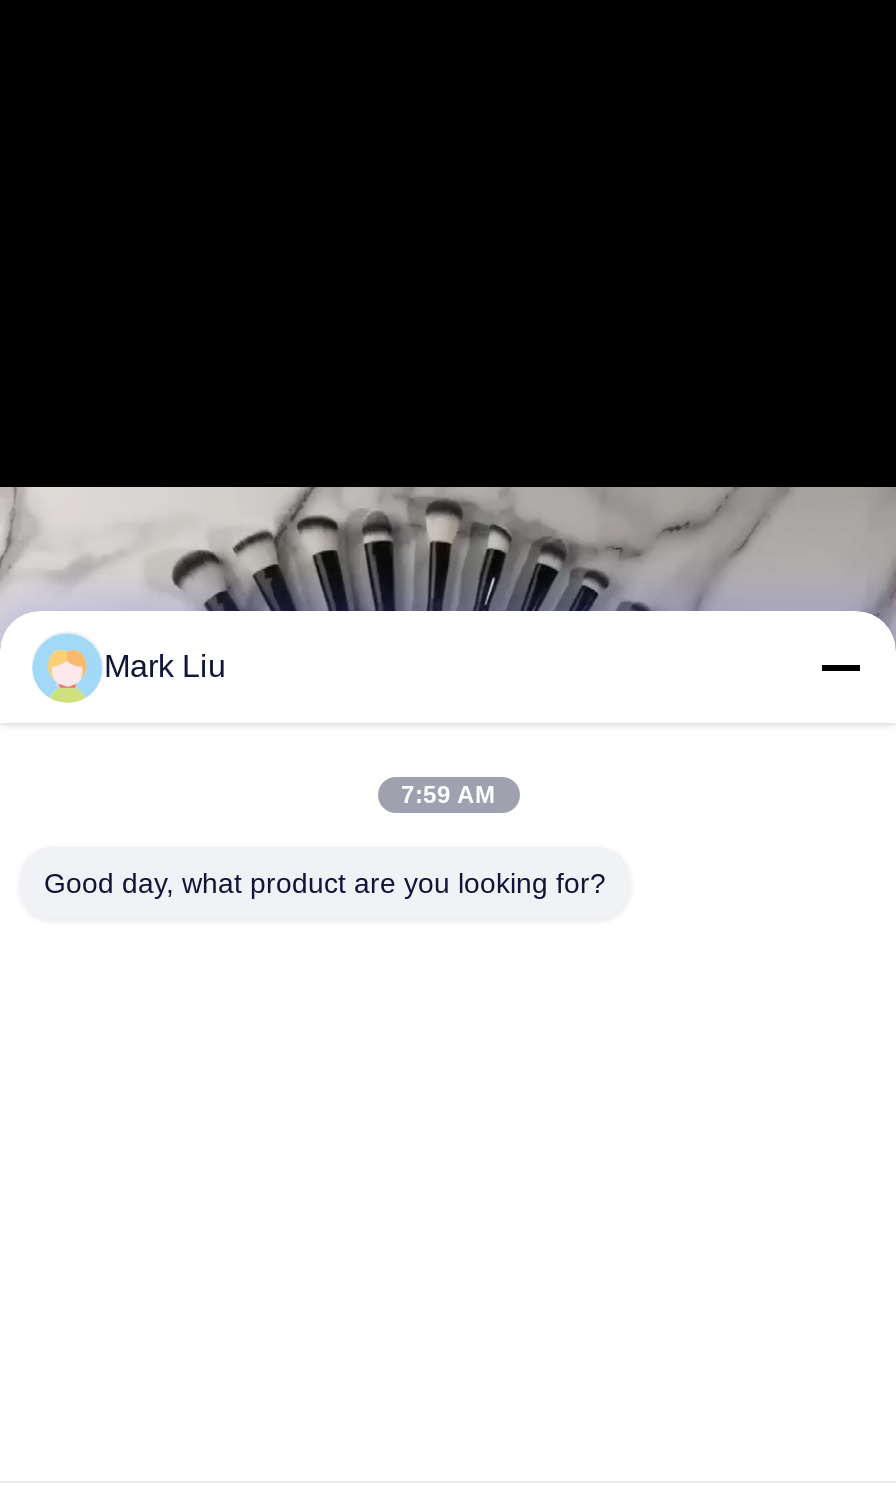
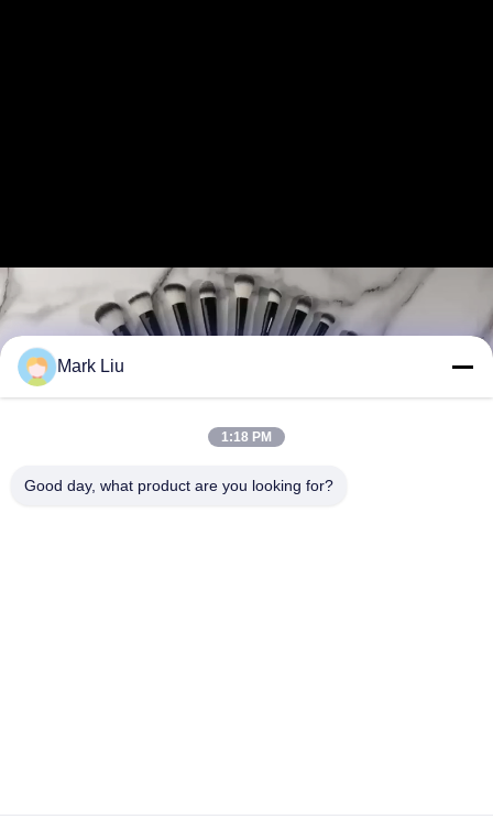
[401,781,495,809] 7:59 AM -> [221,429,272,445] 1:18 PM

